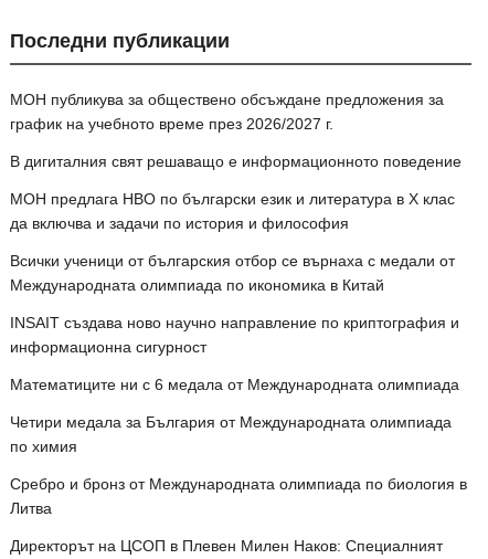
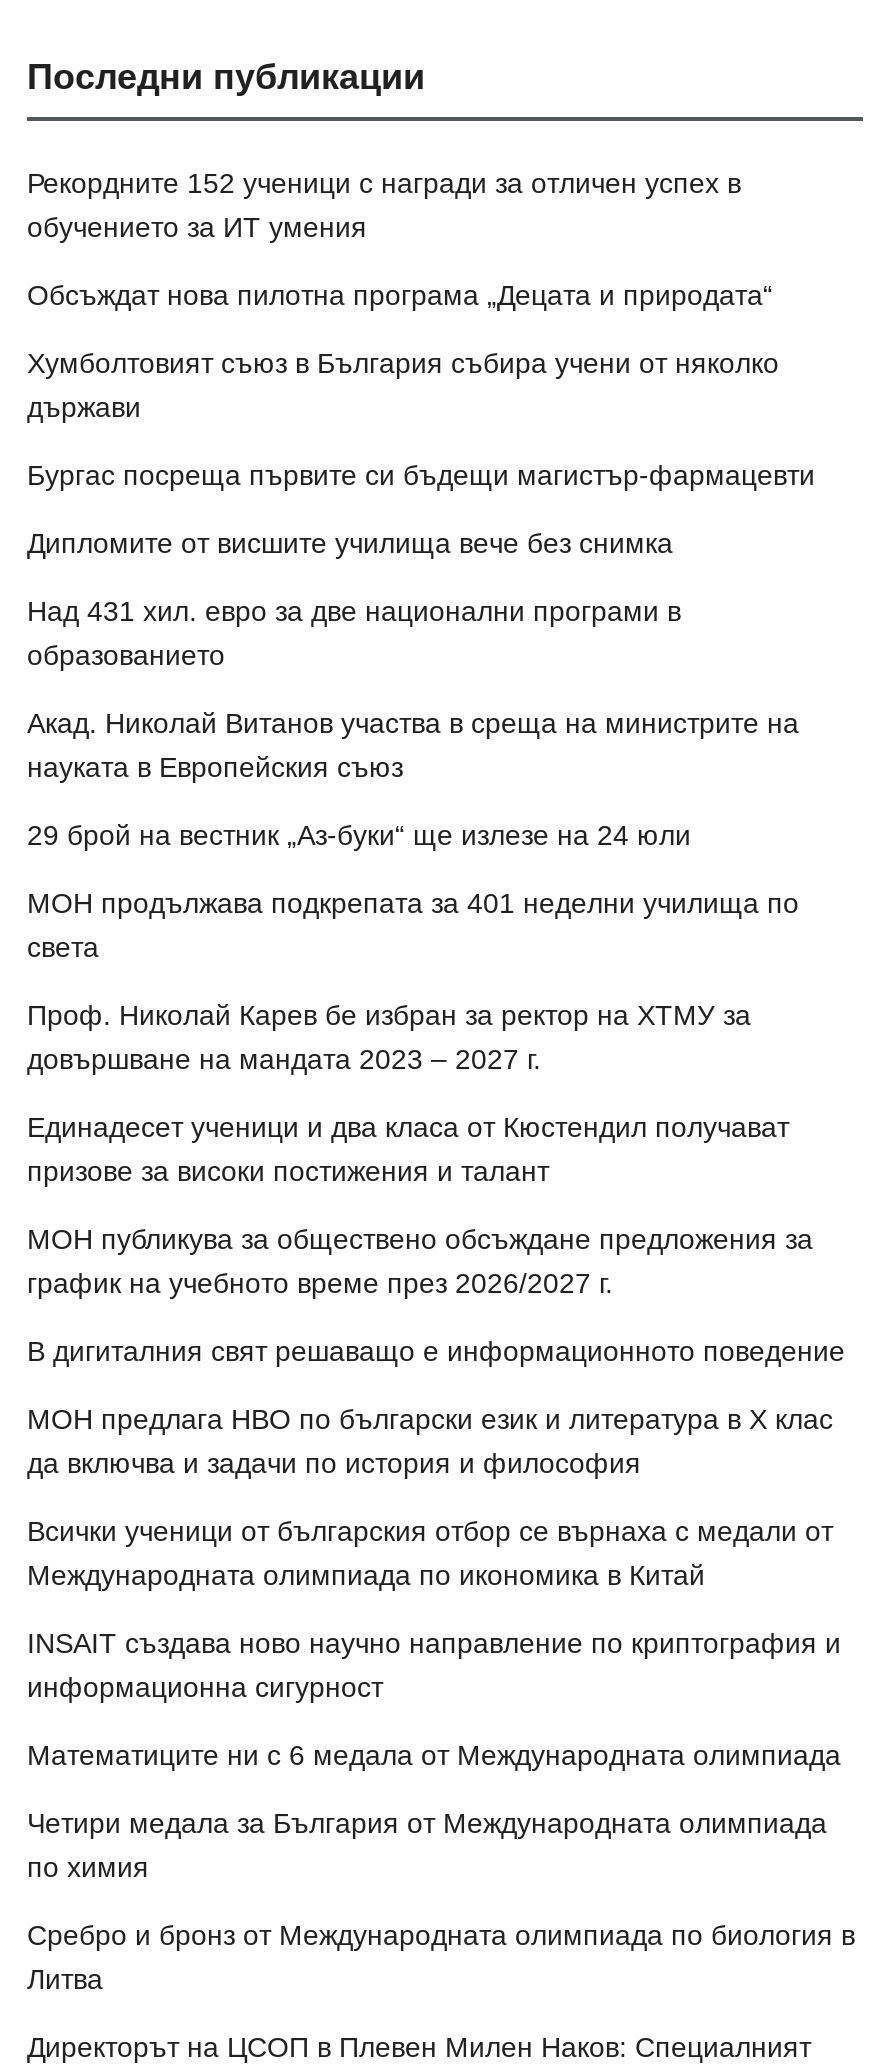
none -> [27,167,815,1187] Рекордните 152 ученици с награди за отличен успех в | обучението за ИТ умения | Обсъждат нова пилотна програма „Децата и природата“ | Хумболтовият съюз в България събира учени от няколко | държави | Бургас посреща първите си бъдещи магистър-фармацевти | Дипломите от висшите училища вече без снимка | Над 431 хил. евро за две национални програми в | образованието | Акад. Николай Витанов участва в среща на министрите на | науката в Европейския съюз | 29 брой на вестник „Аз-буки“ ще излезе на 24 юли | МОН продължава подкрепата за 401 неделни училища по | света | Проф. Николай Карев бе избран за ректор на ХТМУ за | довършване на мандата 2023 – 2027 г. | Единадесет ученици и два класа от Кюстендил получават | призове за високи постижения и талант

